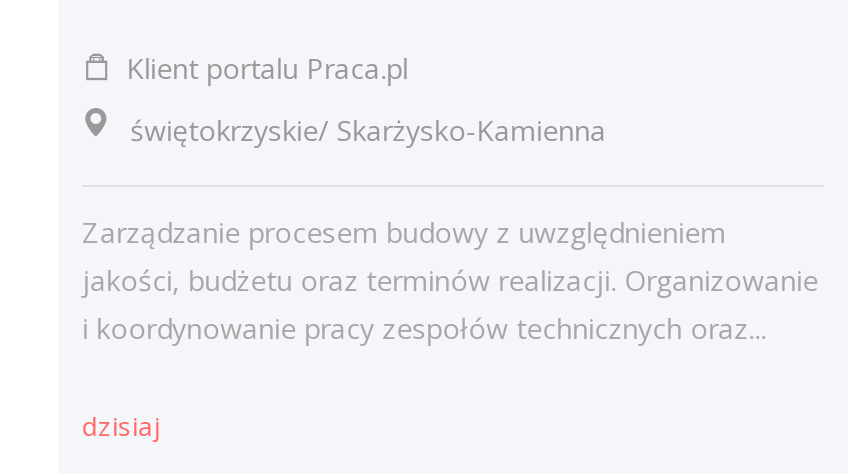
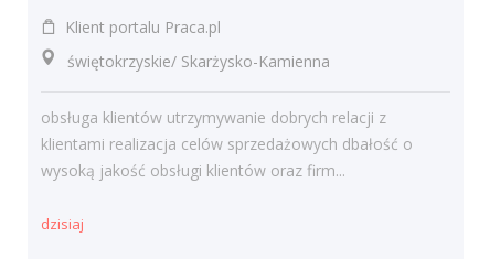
[82,213,818,347] Zarządzanie procesem budowy z uwzględnieniem | jakości, budżetu oraz terminów realizacji. Organizowanie | i koordynowanie pracy zespołów technicznych oraz... -> [41,107,413,181] obsługa klientów utrzymywanie dobrych relacji z | klientami realizacja celów sprzedażowych dbałość o | wysoką jakość obsługi klientów oraz firm...

